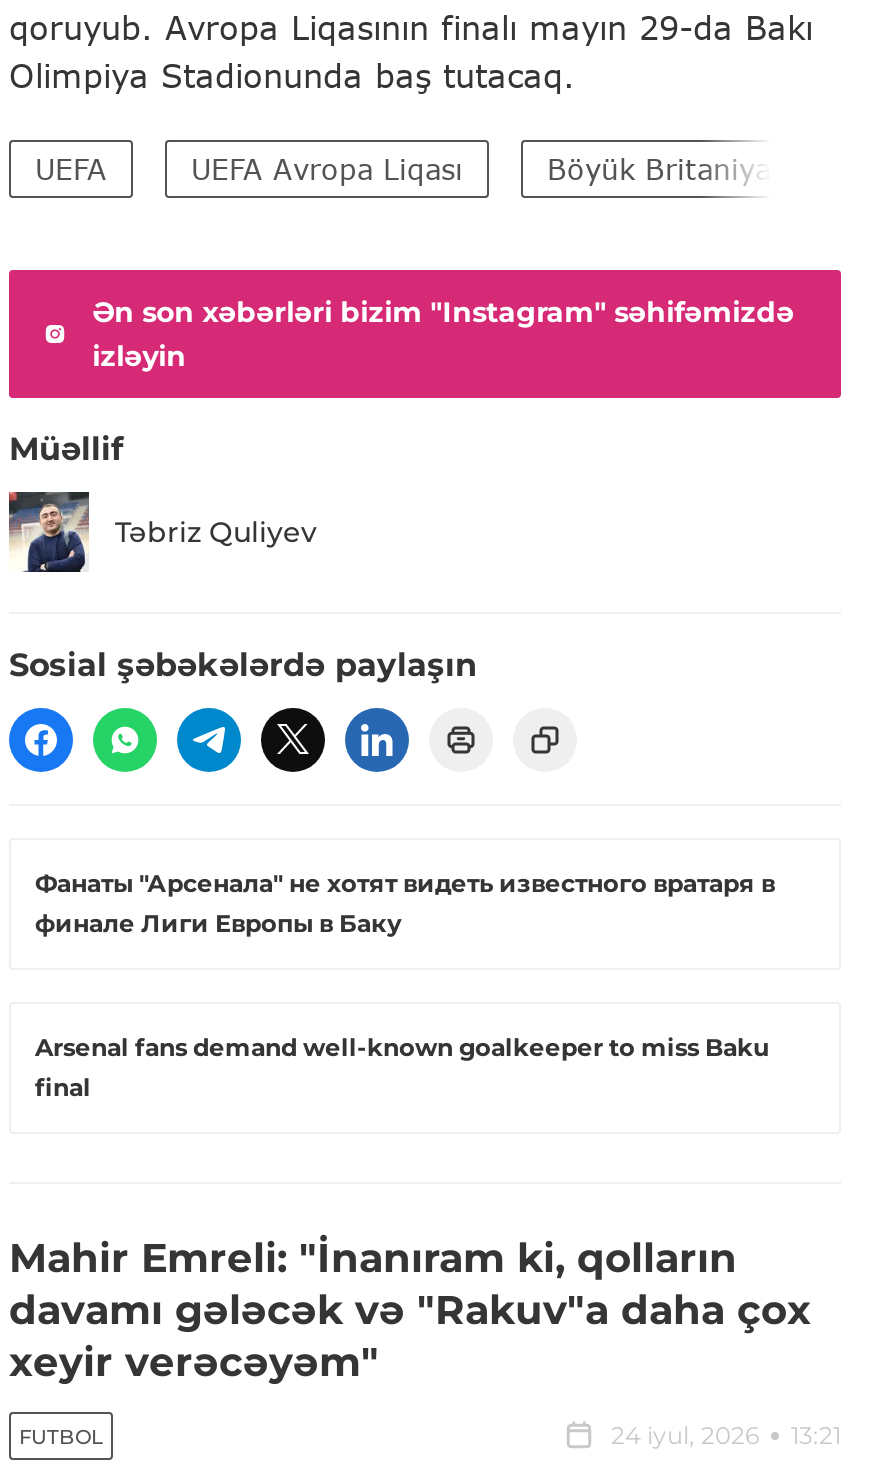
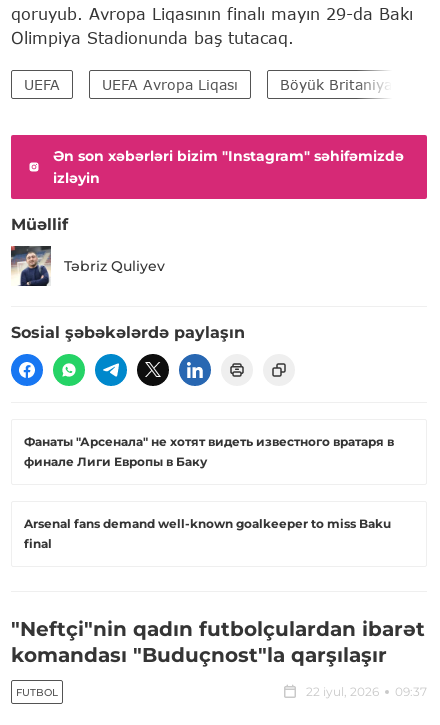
[9,1235,811,1387] Mahir Emreli: "İnanıram ki, qolların | davamı gələcək və "Rakuv"a daha çox | xeyir verəcəyəm" -> [11,617,425,667] "Neftçi"nin qadın futbolçulardan ibarət | komandası "Buduçnost"la qarşılaşır
[611,1421,841,1451] 24 iyul, 2026 | 13:21 -> [306,684,427,699] 22 iyul, 2026 | 09:37

